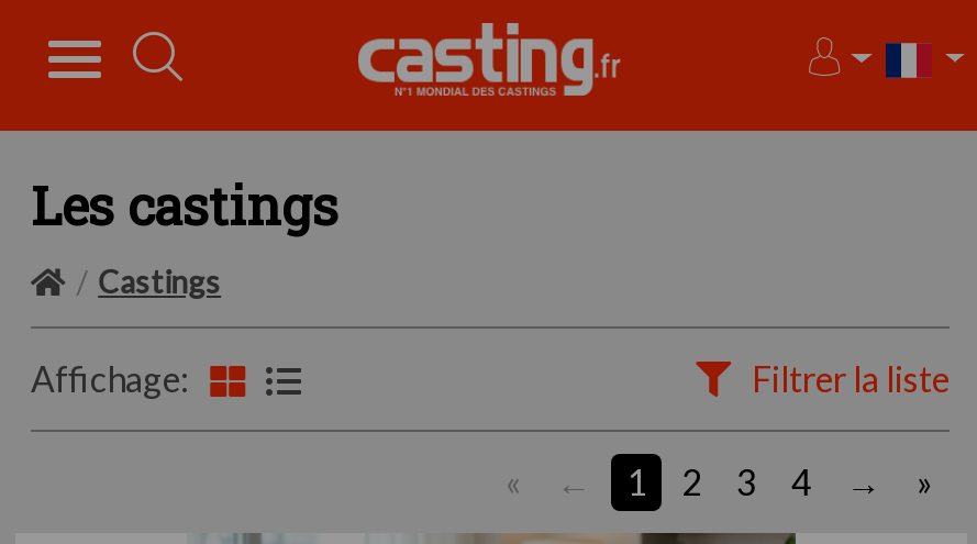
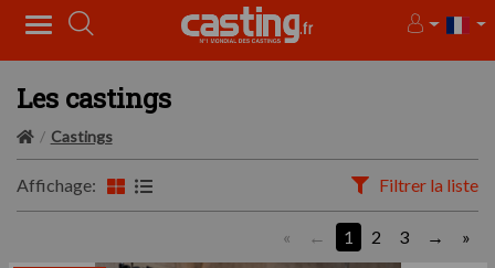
[791,461,811,502] 4 -> none

